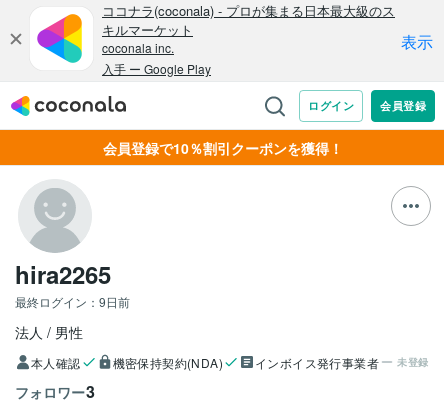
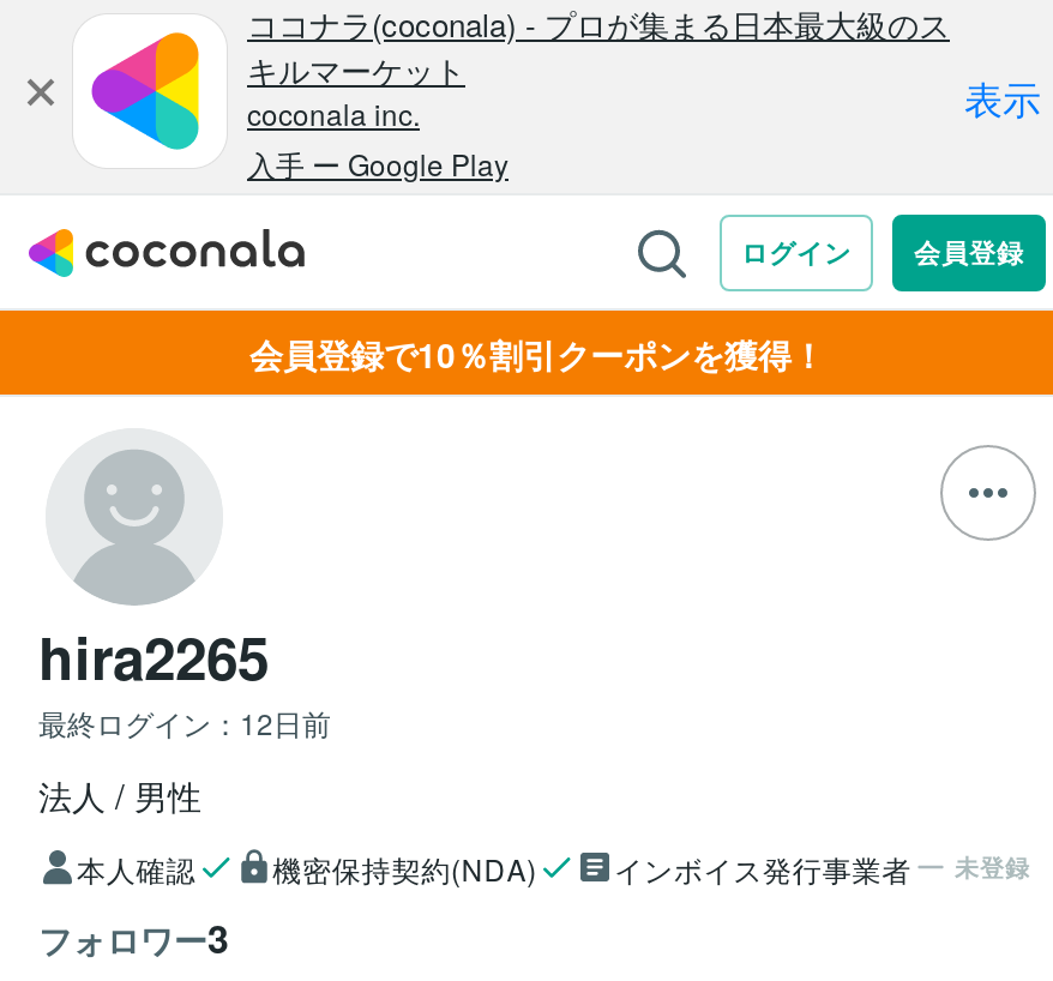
[15,293,130,310] 最終ログイン：9日前 -> [38,702,331,742] 最終ログイン：12日前

